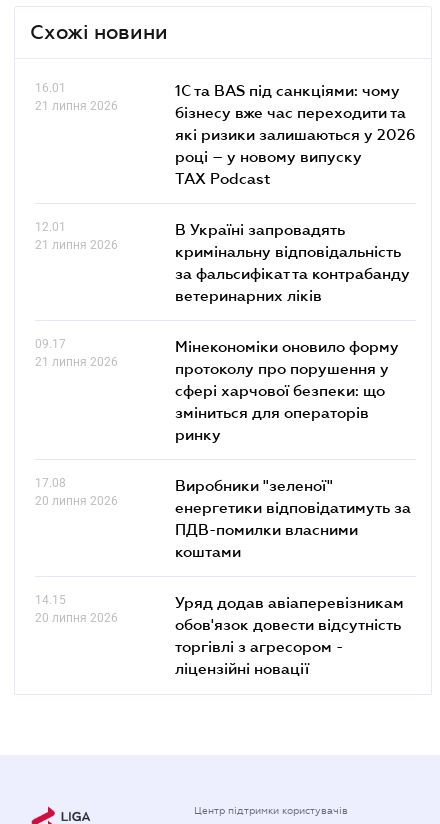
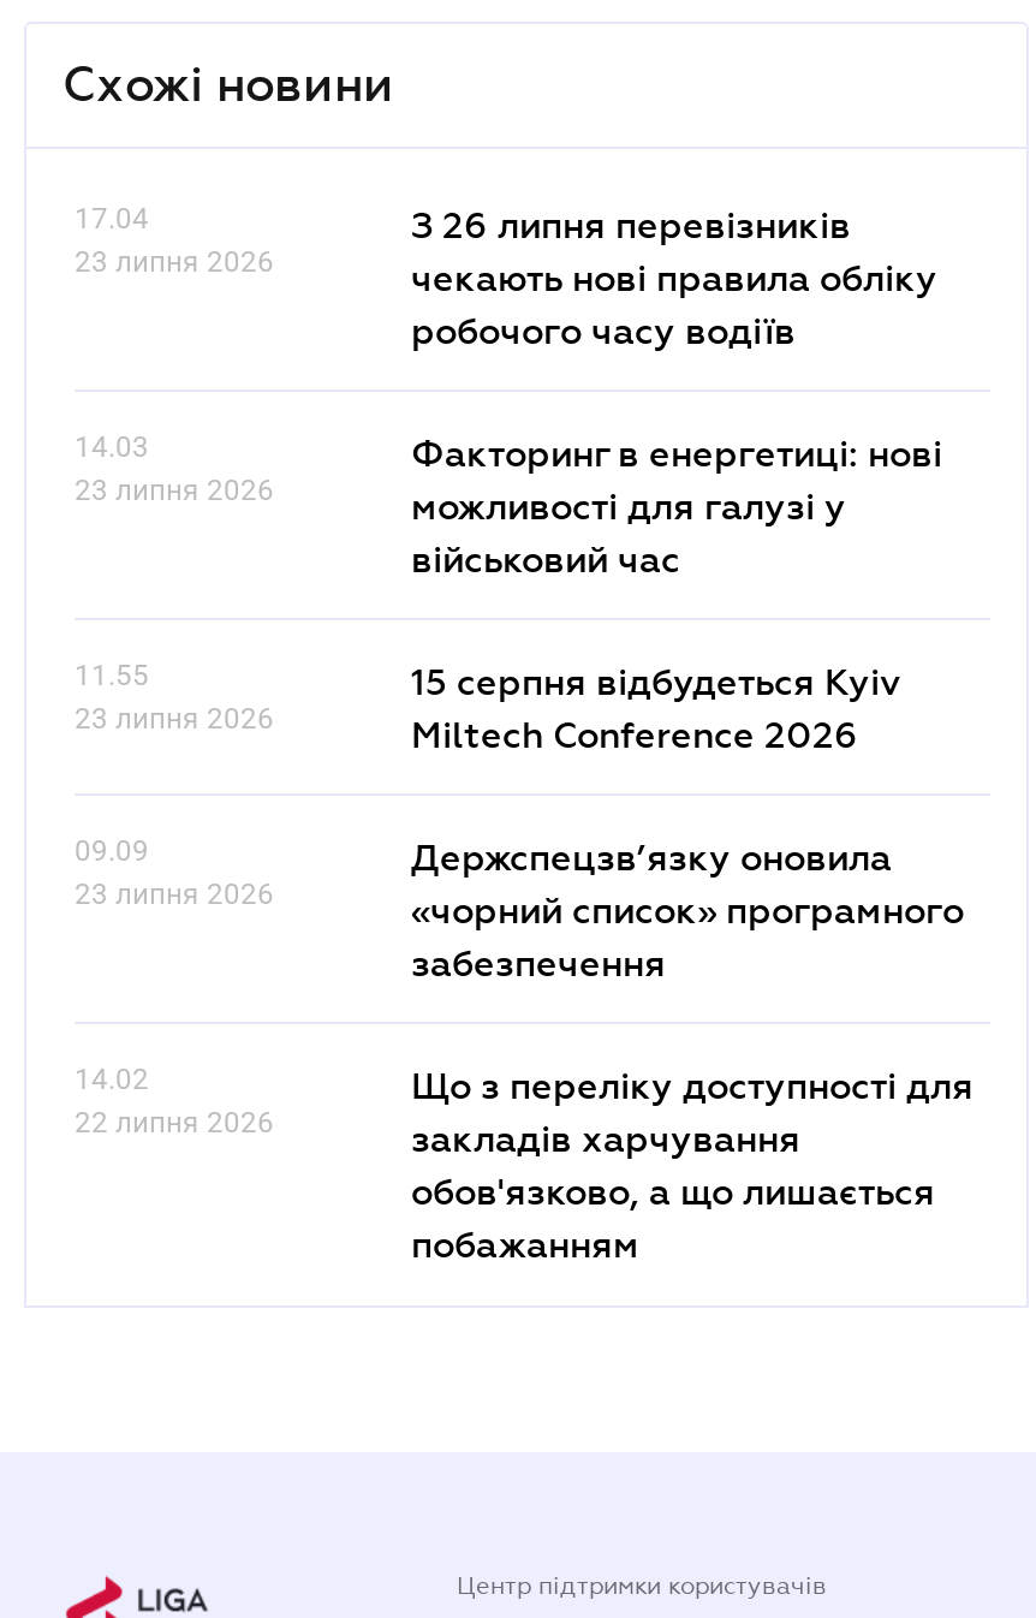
[35,81,118,113] 16.01 | 21 липня 2026 -> [75,201,274,278] 17.04 | 23 липня 2026
[175,81,416,187] 1С та BAS під санкціями: чому | бізнесу вже час переходити та | які ризики залишаються у 2026 | році – у новому випуску | TAX Podcast -> [411,201,937,350] З 26 липня перевізників | чекають нові правила обліку | робочого часу водіїв
[35,220,118,252] 12.01 | 21 липня 2026 -> [75,430,274,507] 14.03 | 23 липня 2026
[175,220,410,304] В Україні запровадять | кримінальну відповідальність | за фальсифікат та контрабанду | ветеринарних ліків -> [411,430,942,579] Факторинг в енергетиці: нові | можливості для галузі у | військовий час
[35,337,118,369] 09.17 | 21 липня 2026 -> [75,658,274,735] 11.55 | 23 липня 2026
[175,337,399,443] Мінекономіки оновило форму | протоколу про порушення у | сфері харчової безпеки: що | зміниться для операторів | ринку -> [411,658,901,754] 15 серпня відбудеться Kyiv | Miltech Conference 2026
[35,476,118,508] 17.08 | 20 липня 2026 -> [75,834,274,910] 09.09 | 23 липня 2026
[175,476,411,560] Виробники "зеленої" | енергетики відповідатимуть за | ПДВ-помилки власними | коштами -> [411,834,964,983] Держспецзв’язку оновила | «чорний список» програмного | забезпечення
[35,593,118,625] 14.15 | 20 липня 2026 -> [75,1062,274,1139] 14.02 | 22 липня 2026
[175,593,404,677] Уряд додав авіаперевізникам | обов'язок довести відсутність | торгівлі з агресором - | ліцензійні новації -> [411,1062,974,1264] Що з переліку доступності для | закладів харчування | обов'язково, а що лишається | побажанням

